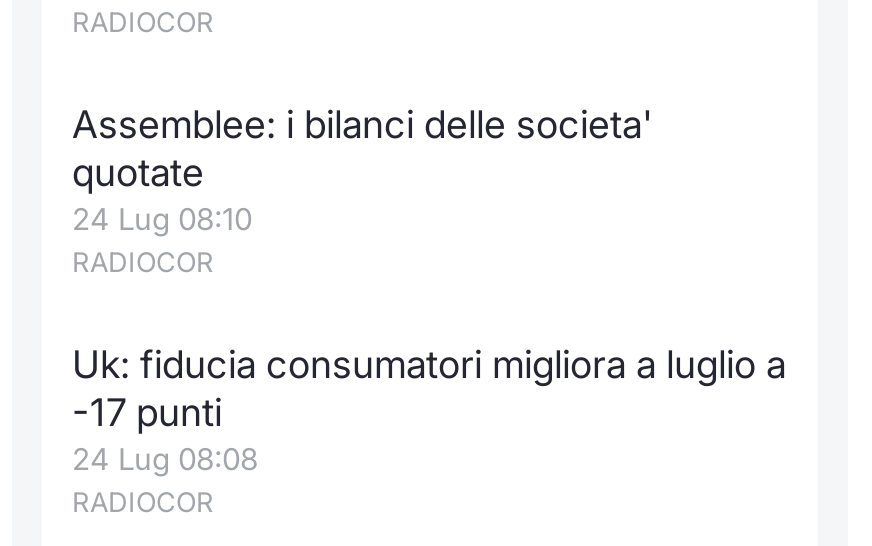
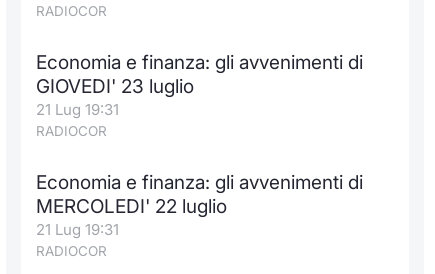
[72,102,652,238] Assemblee: i bilanci delle societa' | quotate | 24 Lug 08:10 -> [36,51,363,119] Economia e finanza: gli avvenimenti di | GIOVEDI' 23 luglio | 21 Lug 19:31
[72,342,786,478] Uk: fiducia consumatori migliora a luglio a | -17 punti | 24 Lug 08:08 -> [36,171,363,239] Economia e finanza: gli avvenimenti di | MERCOLEDI' 22 luglio | 21 Lug 19:31

